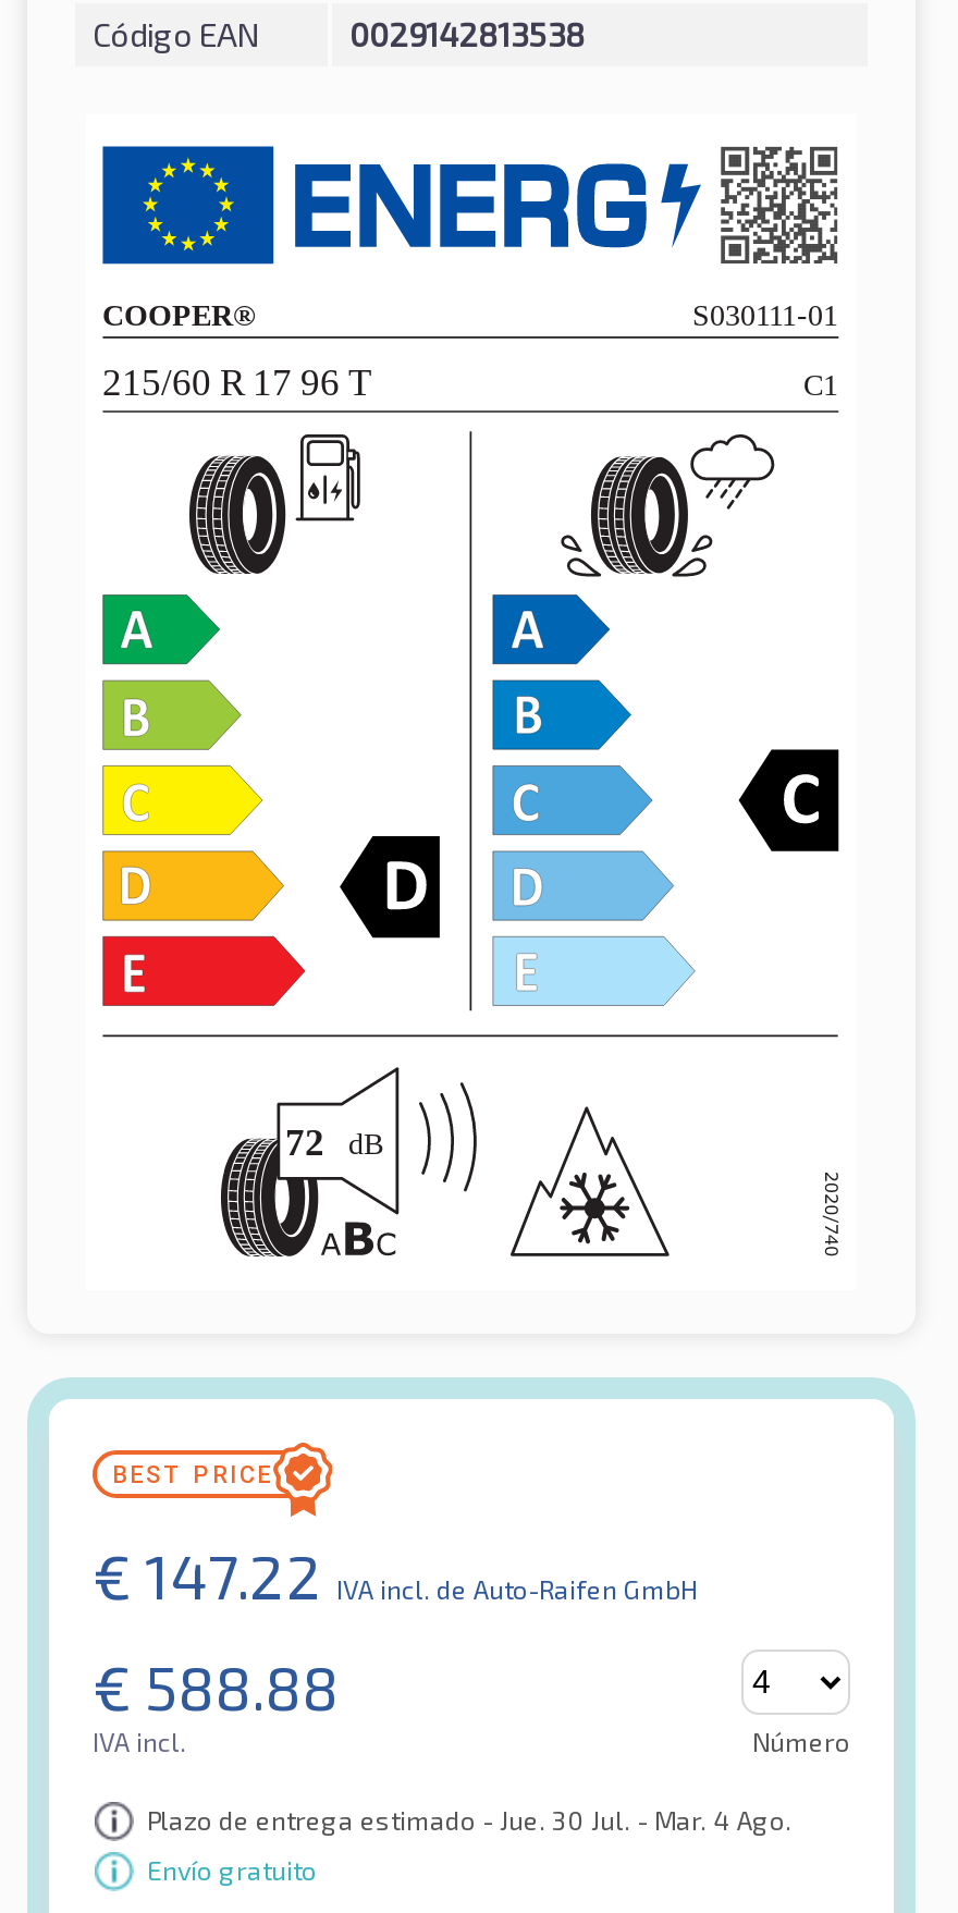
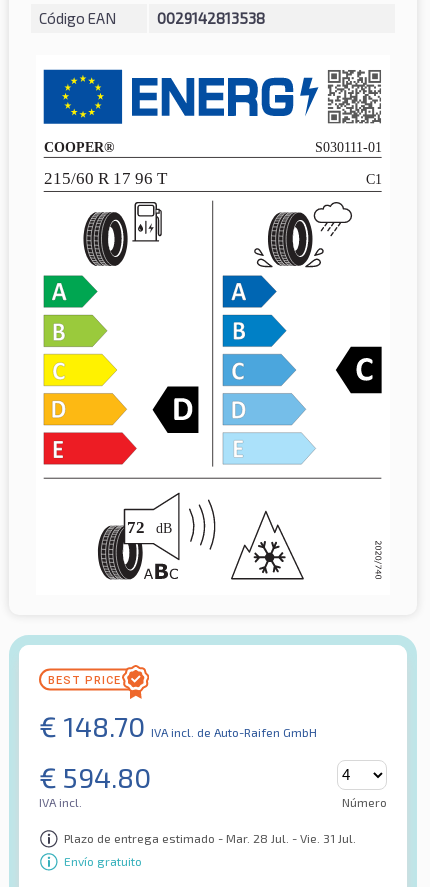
[93,1538,698,1612] € 147.22 IVA incl. de Auto-Raifen GmbH -> [39,709,317,743] € 148.70 IVA incl. de Auto-Raifen GmbH
[93,1649,339,1723] € 588.88 -> [39,760,151,794] € 594.80
[147,1805,791,1835] Plazo de entrega estimado - Jue. 30 Jul. - Mar. 4 Ago. -> [64,831,356,845] Plazo de entrega estimado - Mar. 28 Jul. - Vie. 31 Jul.

